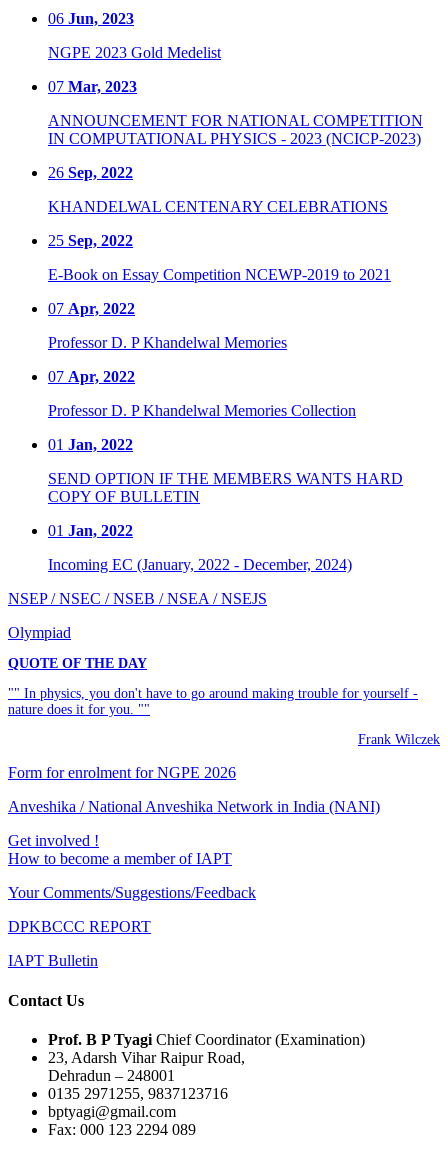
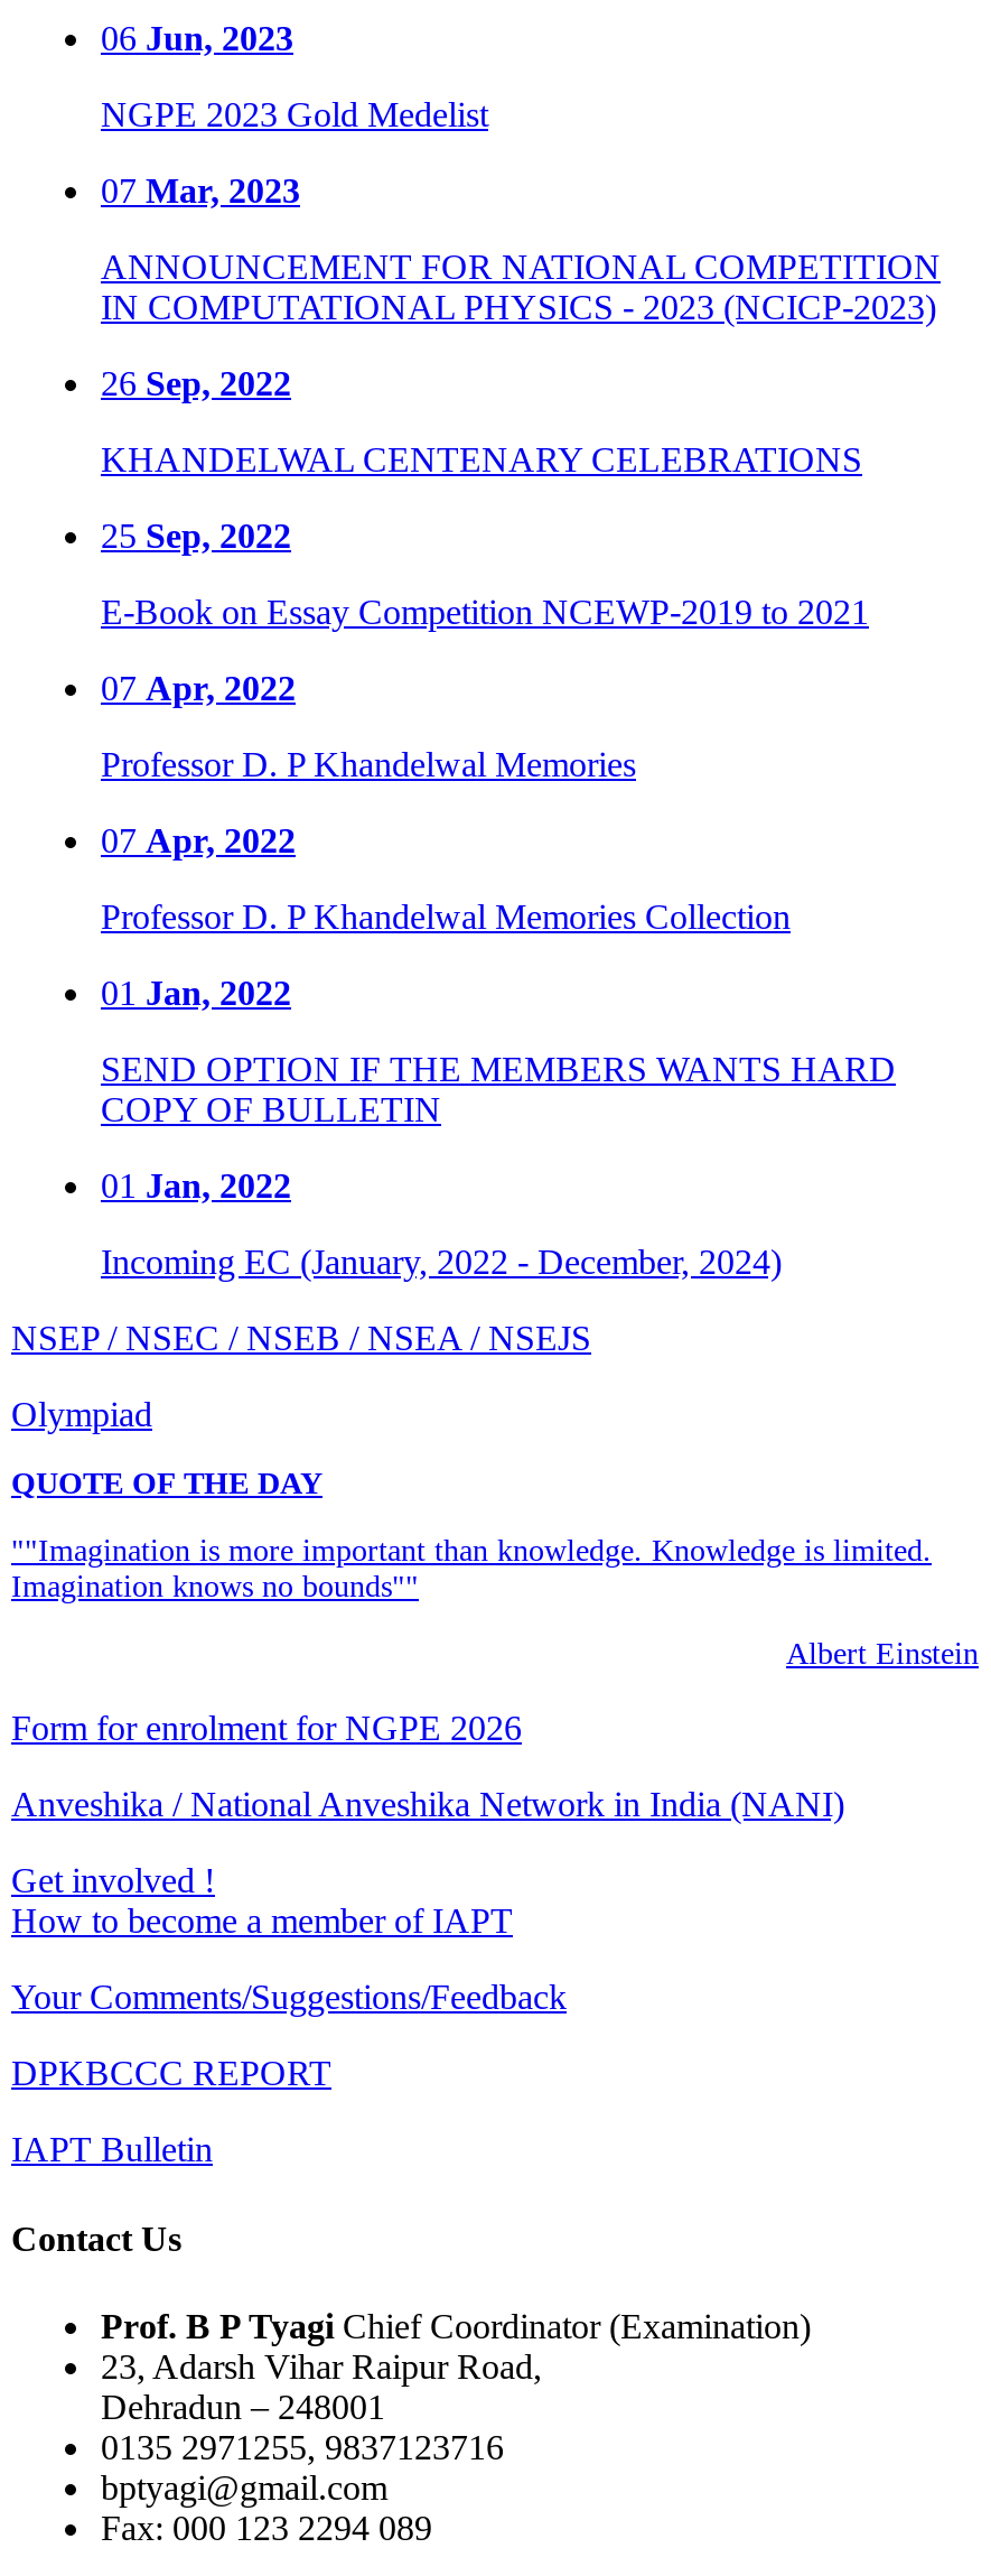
[8,686,418,717] "" In physics, you don't have to go around making trouble for yourself - | nature does it for you. "" -> [11,1535,932,1604] ""Imagination is more important than knowledge. Knowledge is limited. | Imagination knows no bounds""
[358,732,440,747] Frank Wilczek -> [786,1638,979,1672] Albert Einstein

